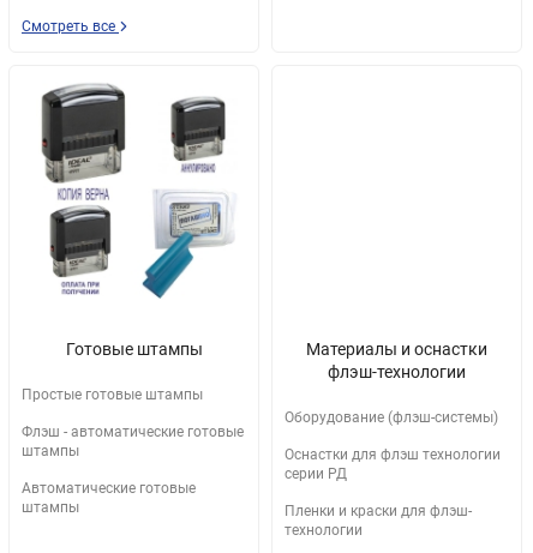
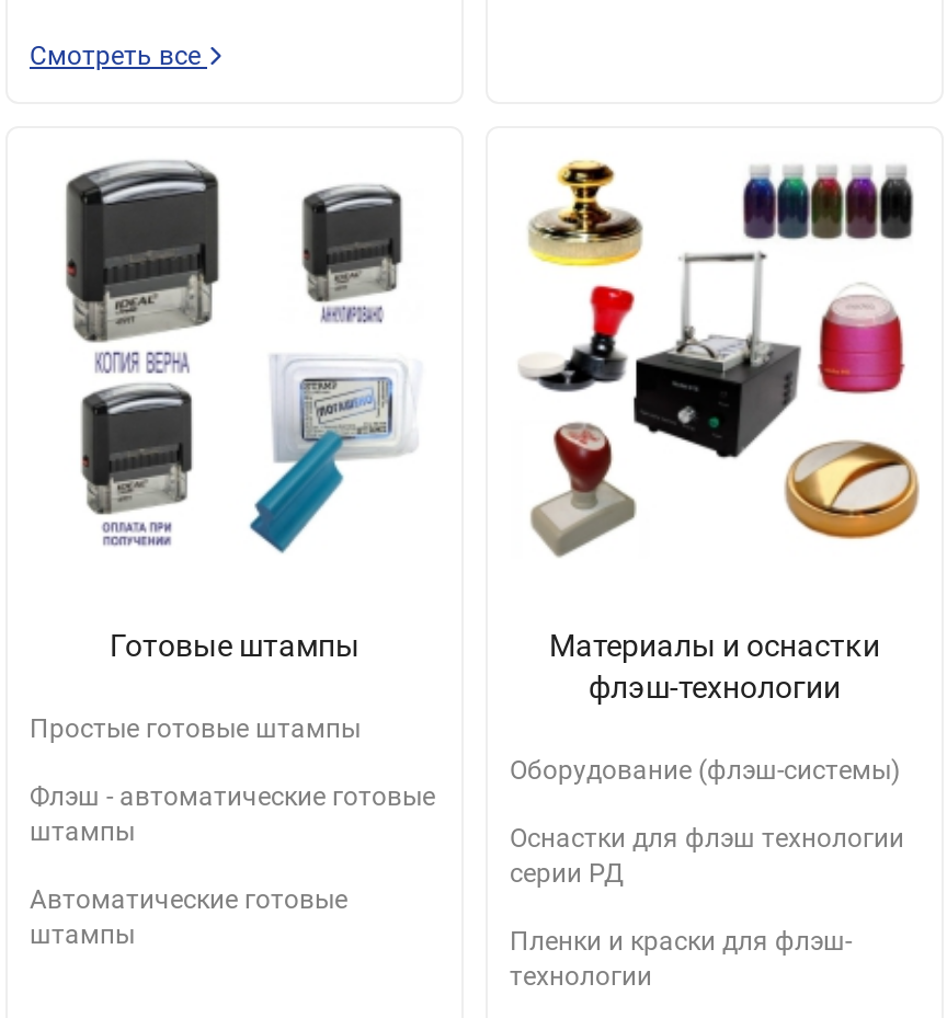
none -> [518,159,920,558] [image]

